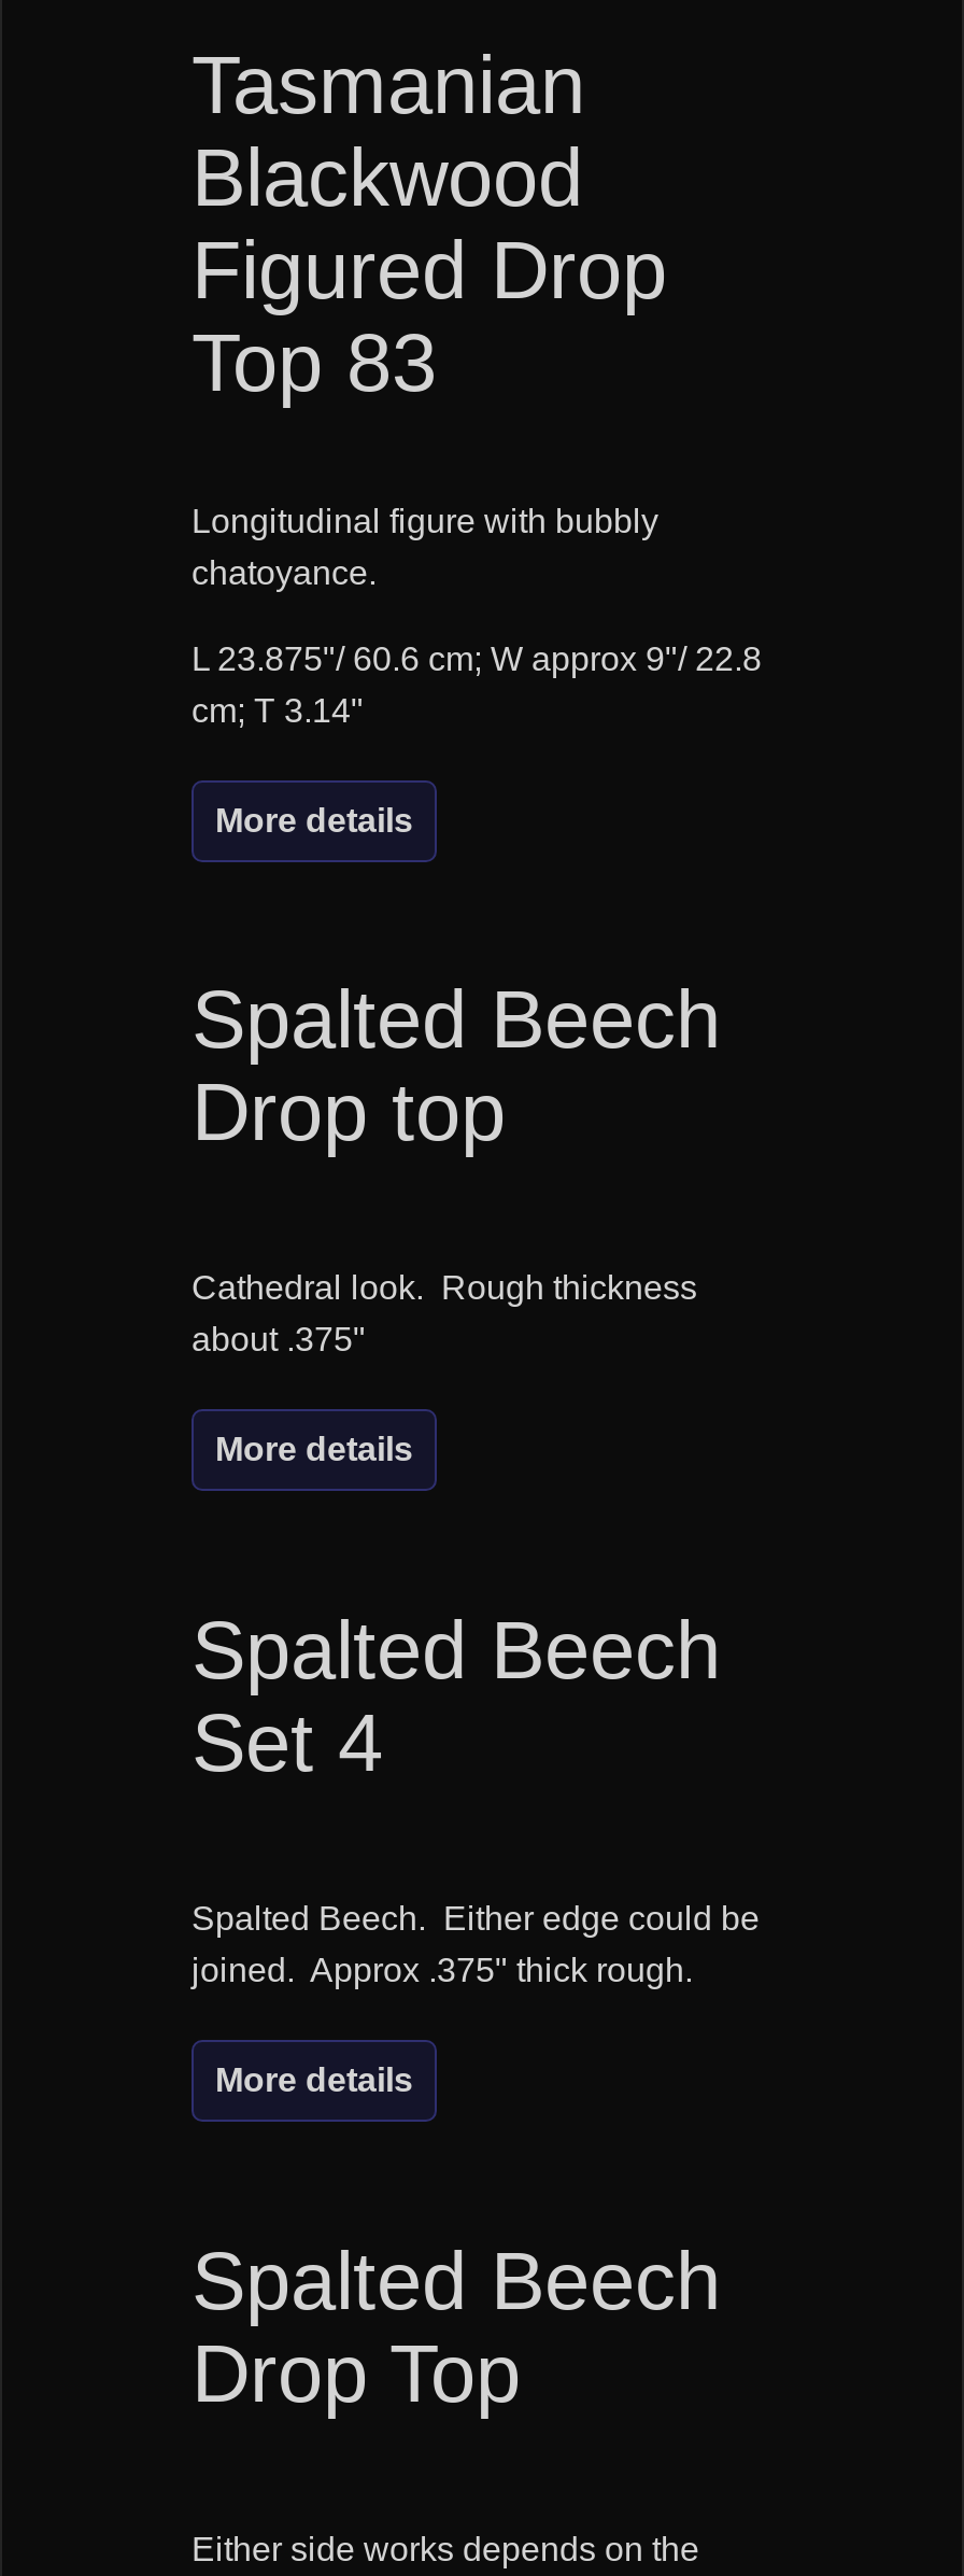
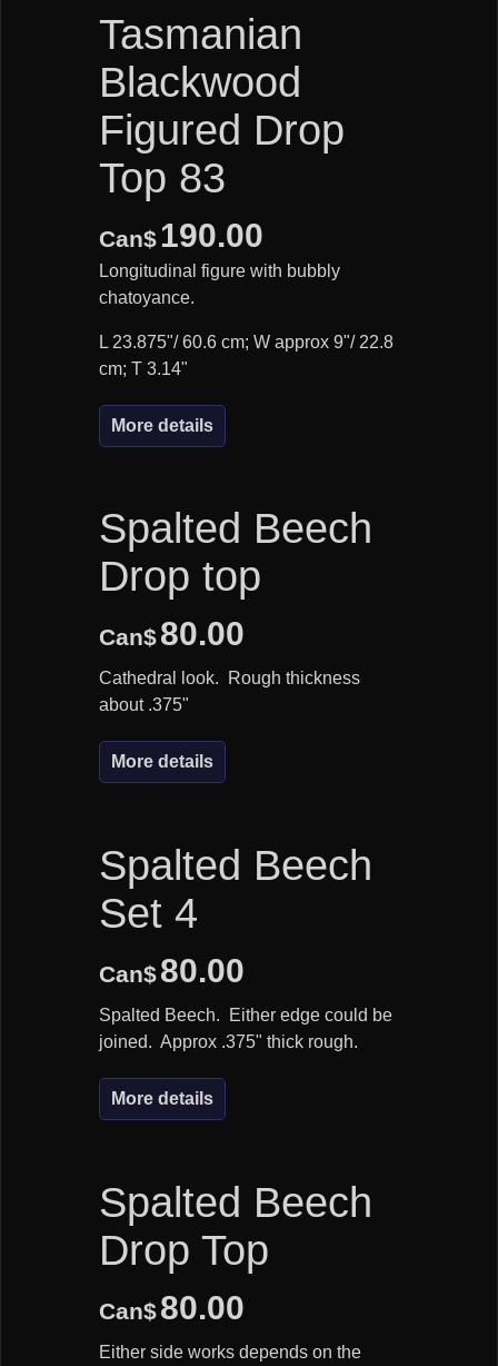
none -> [99,216,263,253] Can$ 190.00
none -> [99,616,245,652] Can$ 80.00
none -> [99,952,245,989] Can$ 80.00
none -> [99,1289,245,1326] Can$ 80.00

